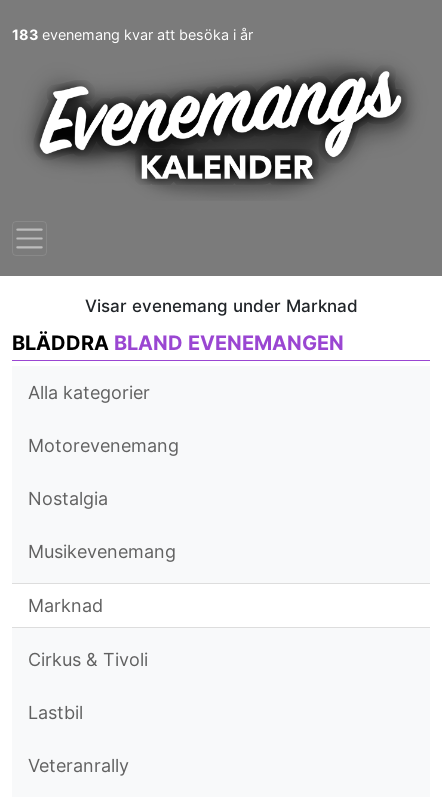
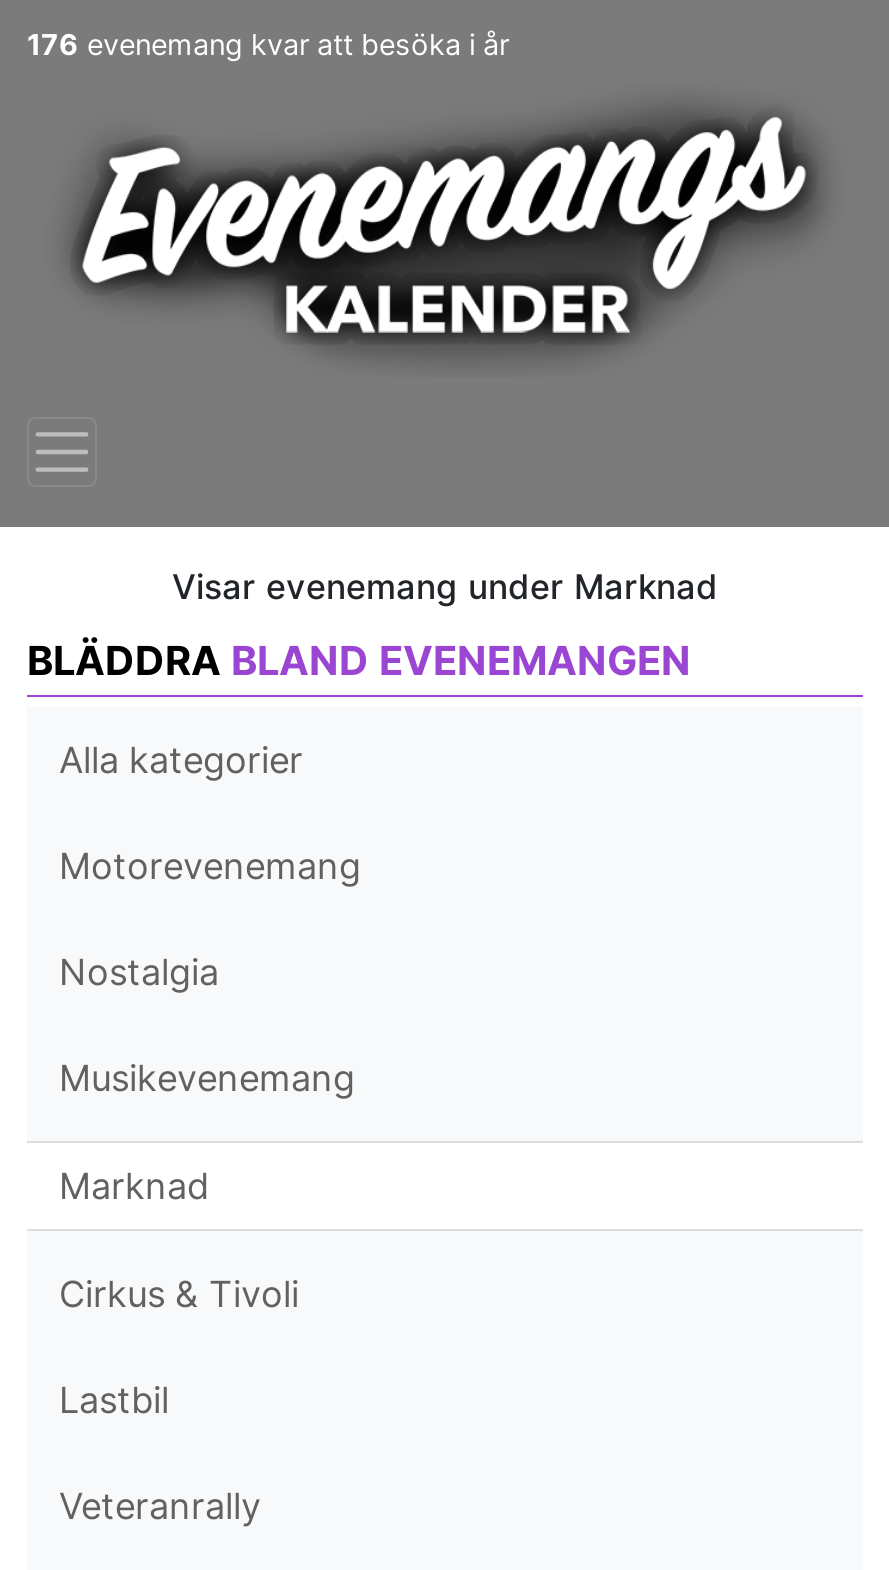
[12,26,253,43] 183 evenemang kvar att besöka i år -> [27,27,509,61] 176 evenemang kvar att besöka i år

